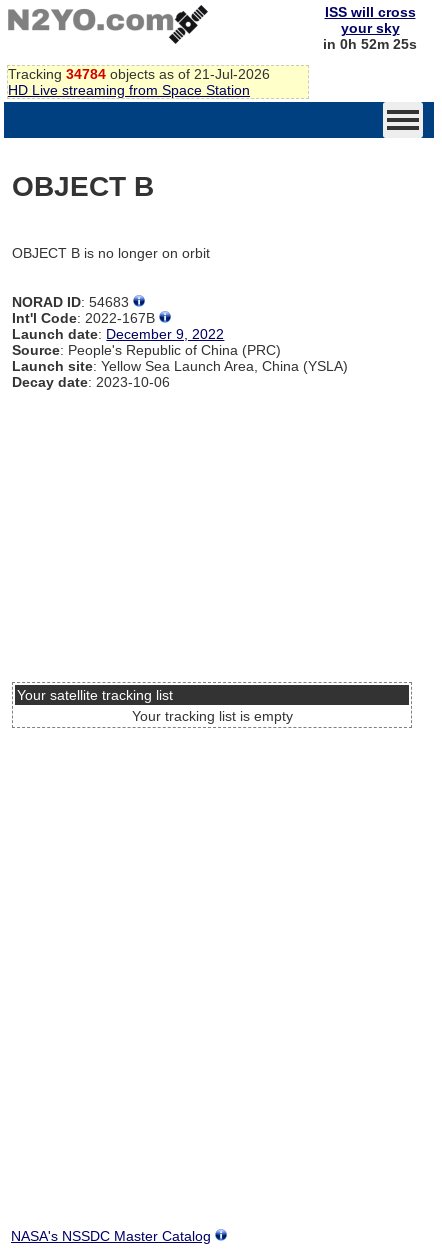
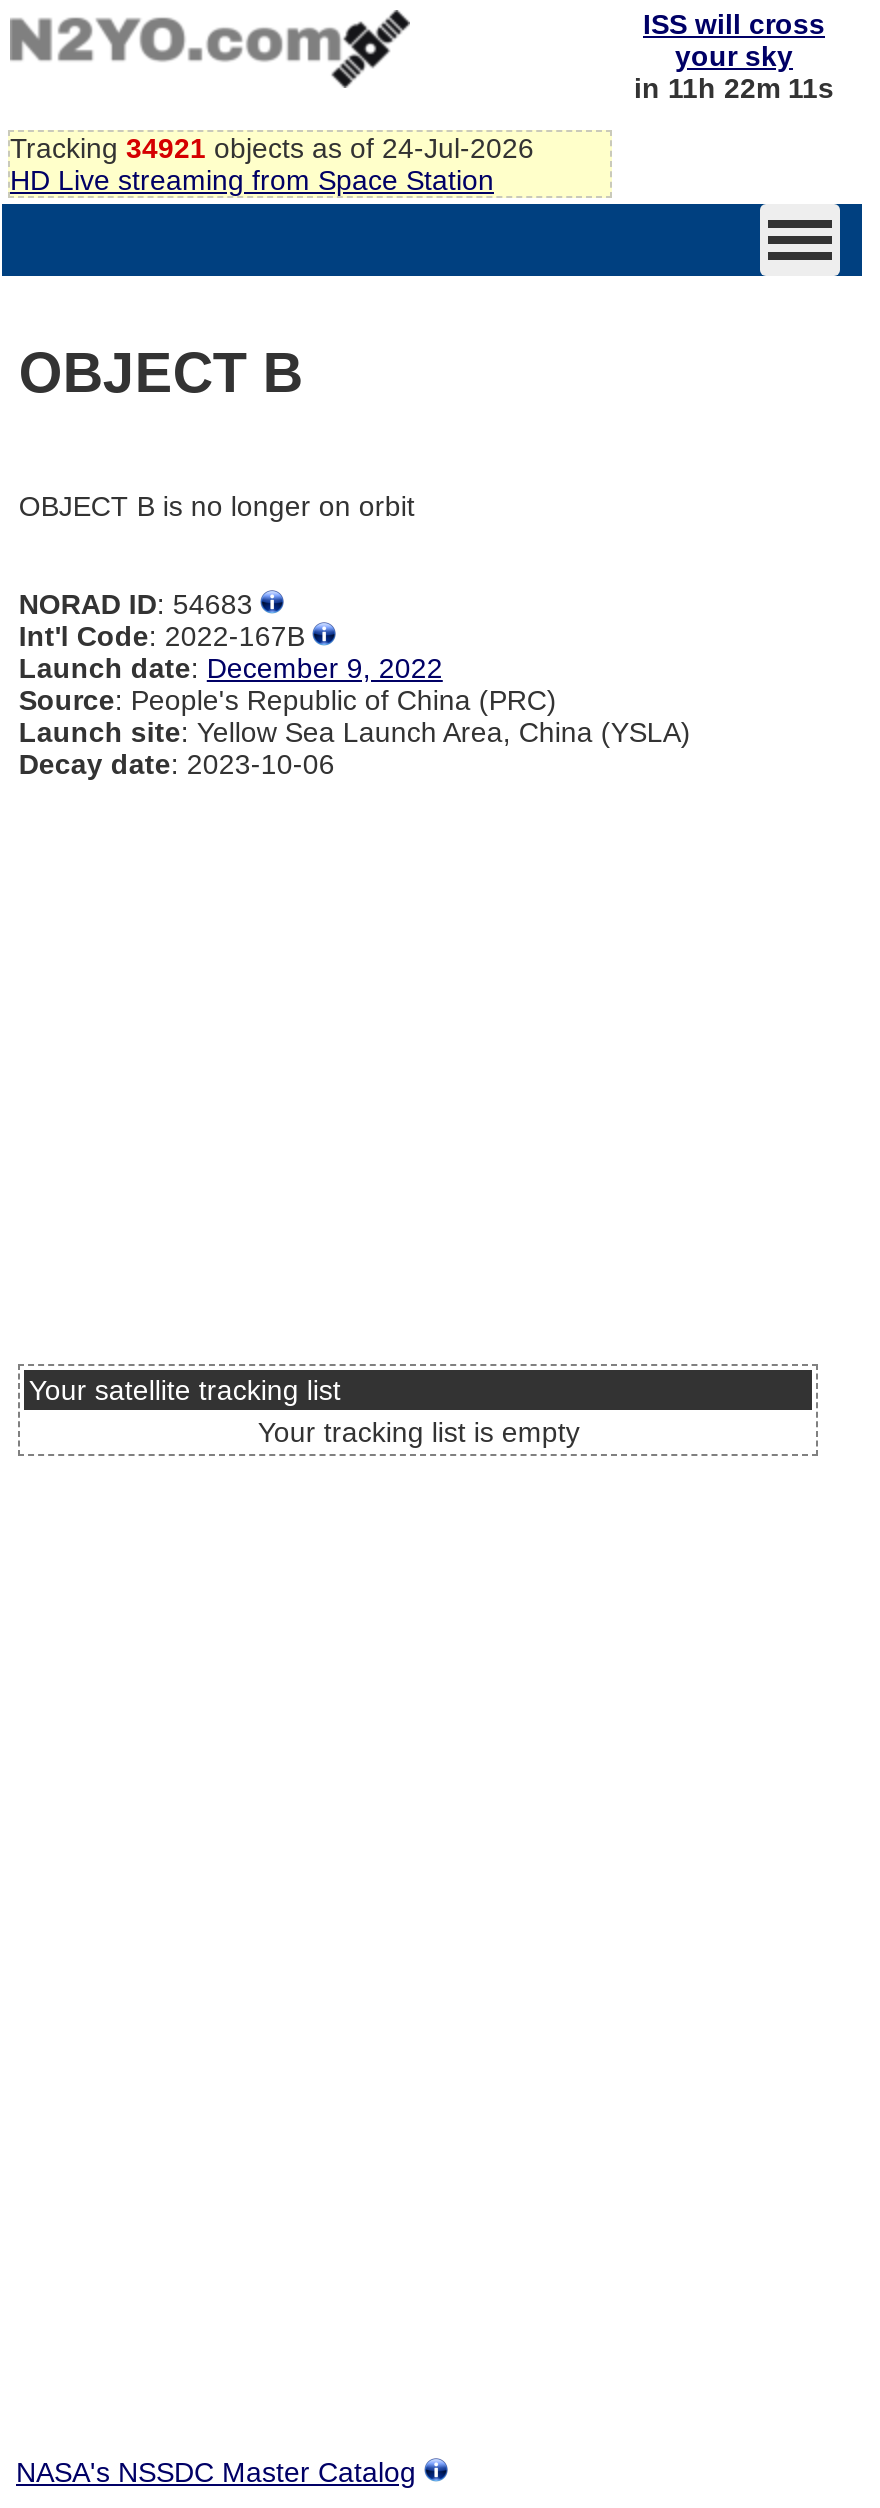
[323,36,417,52] in 0h 52m 25s -> [634,72,834,104] in 11h 22m 11s
[8,66,270,82] Tracking 34784 objects as of 21-Jul-2026 -> [10,132,534,164] Tracking 34921 objects as of 24-Jul-2026

